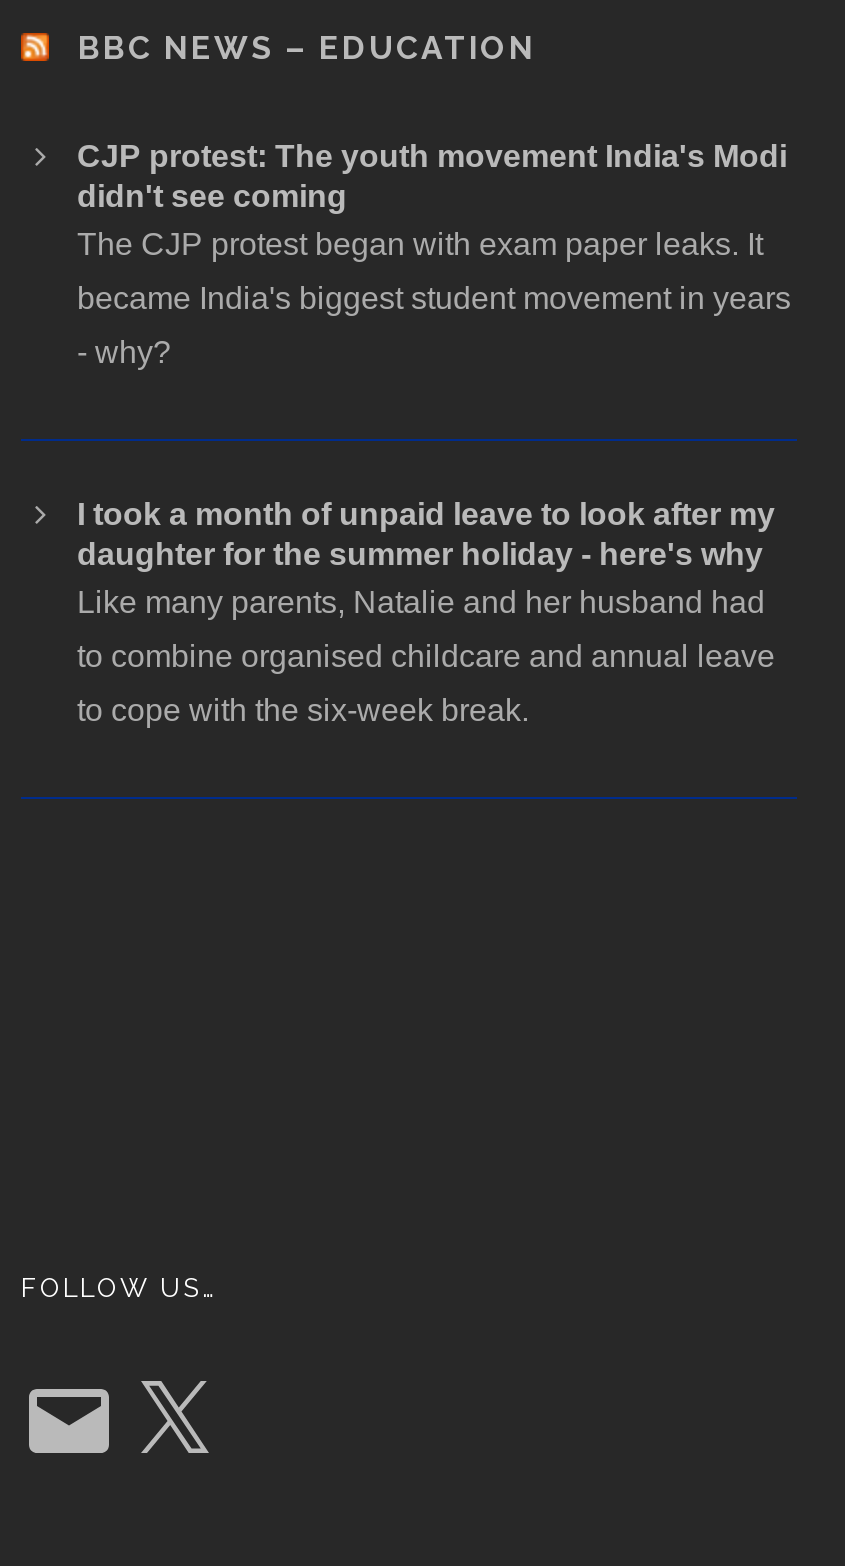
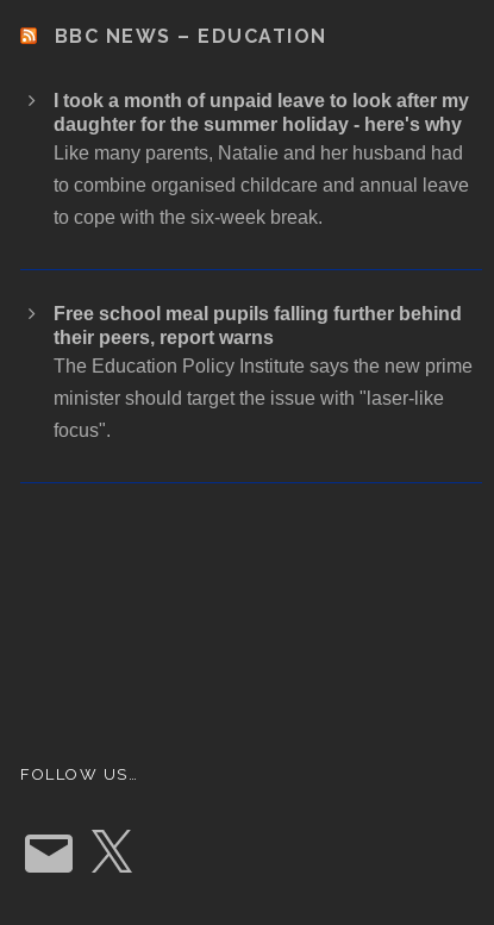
[77,139,791,369] CJP protest: The youth movement India's Modi | didn't see coming | The CJP protest began with exam paper leaks. It | became India's biggest student movement in years | - why? -> none
moved [77,497,775,727] -> [54,91,469,227]: I took a month of unpaid leave to look after my | daughter for the summer holiday - here's why | Like many parents, Natalie and her husband had | to combine organised childcare and annual leave | to cope with the six-week break.
none -> [54,304,473,441] Free school meal pupils falling further behind | their peers, report warns | The Education Policy Institute says the new prime | minister should target the issue with "laser-like | focus".

